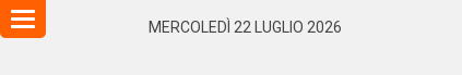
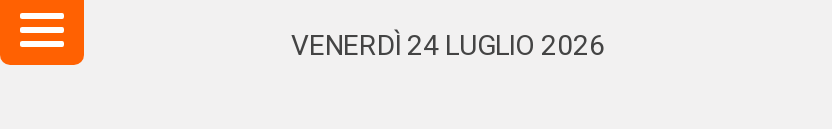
[148,18,341,36] MERCOLEDÌ 22 LUGLIO 2026 -> [291,29,605,61] VENERDÌ 24 LUGLIO 2026

